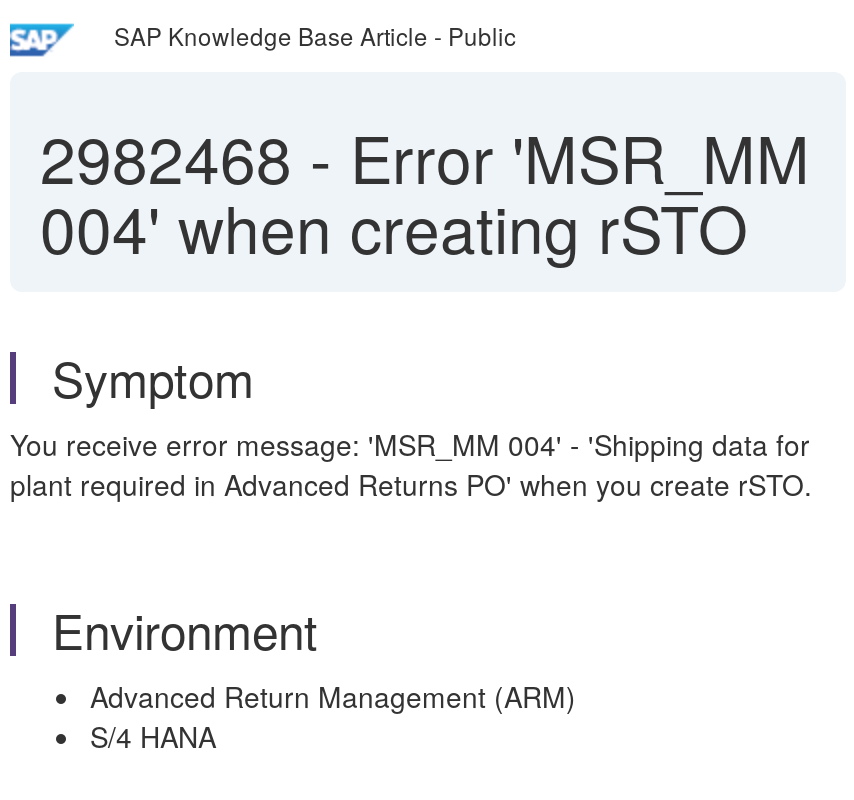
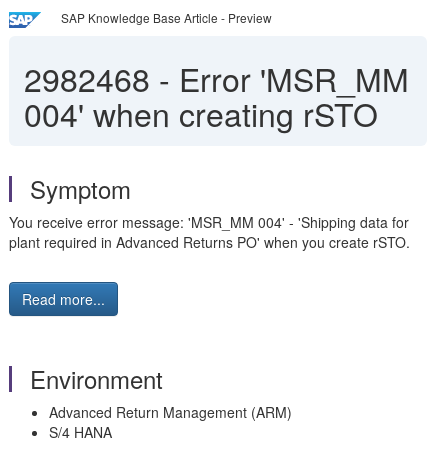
[114,18,516,52] SAP Knowledge Base Article - Public -> [61,9,272,26] SAP Knowledge Base Article - Preview
none -> [22,289,105,309] Read more...

